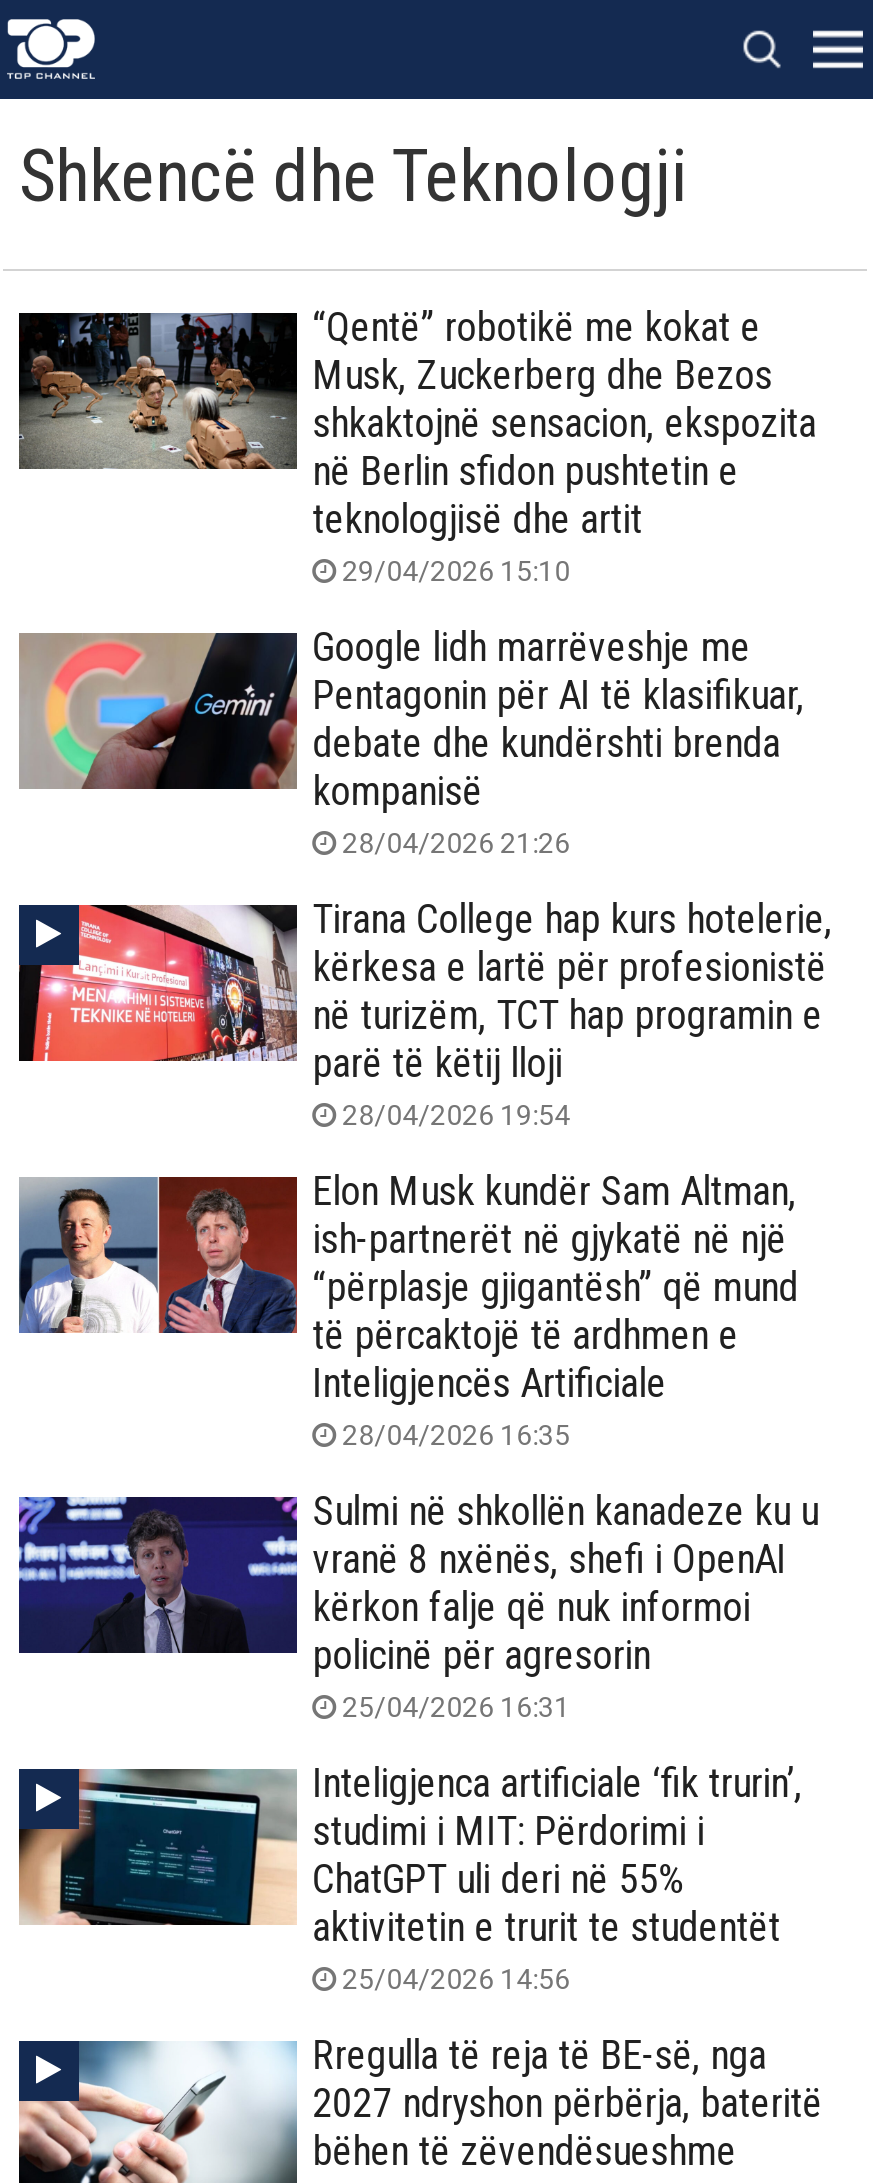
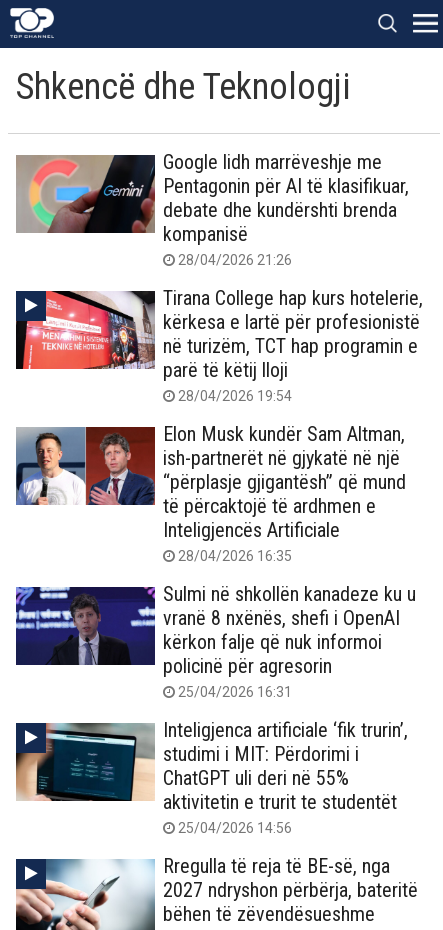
[19,303,816,587] [image] | “Qentë” robotikë me kokat e | Musk, Zuckerberg dhe Bezos | shkaktojnë sensacion, ekspozita | në Berlin sfidon pushtetin e | teknologjisë dhe artit | 29/04/2026 15:10 -> none

